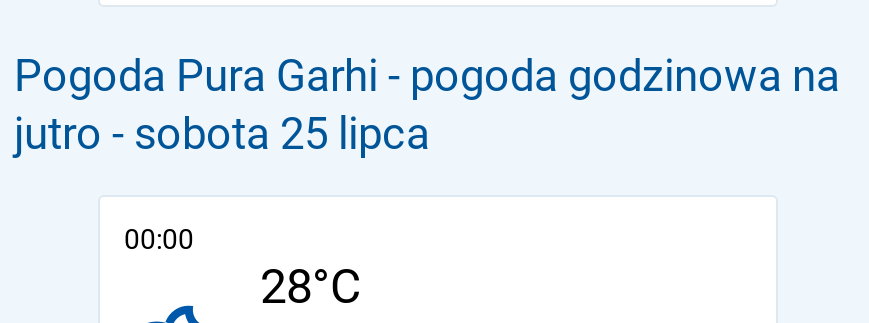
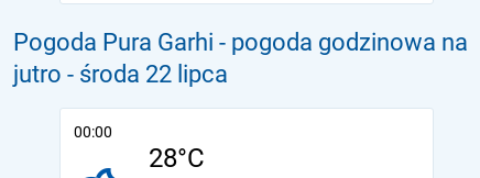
[14,109,430,159] jutro - sobota 25 lipca -> [13,60,228,88] jutro - środa 22 lipca

